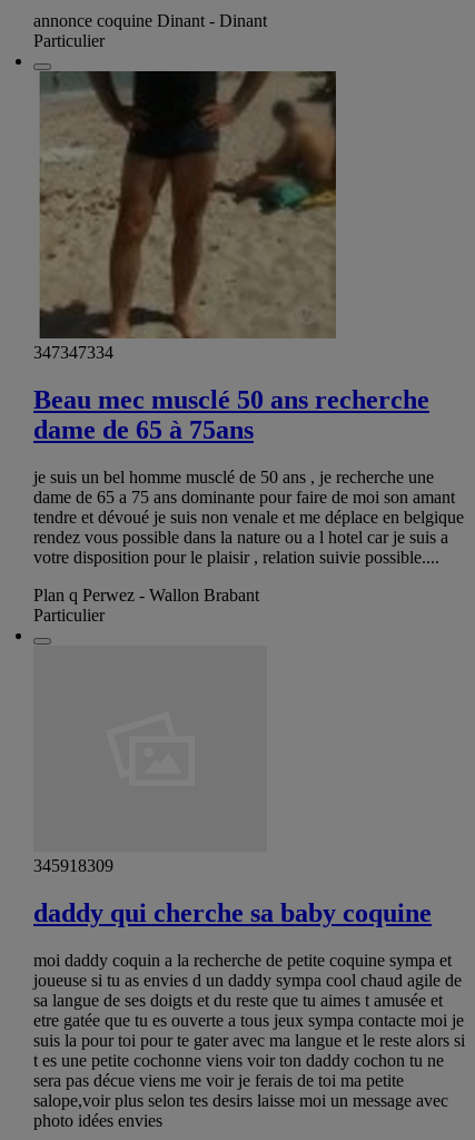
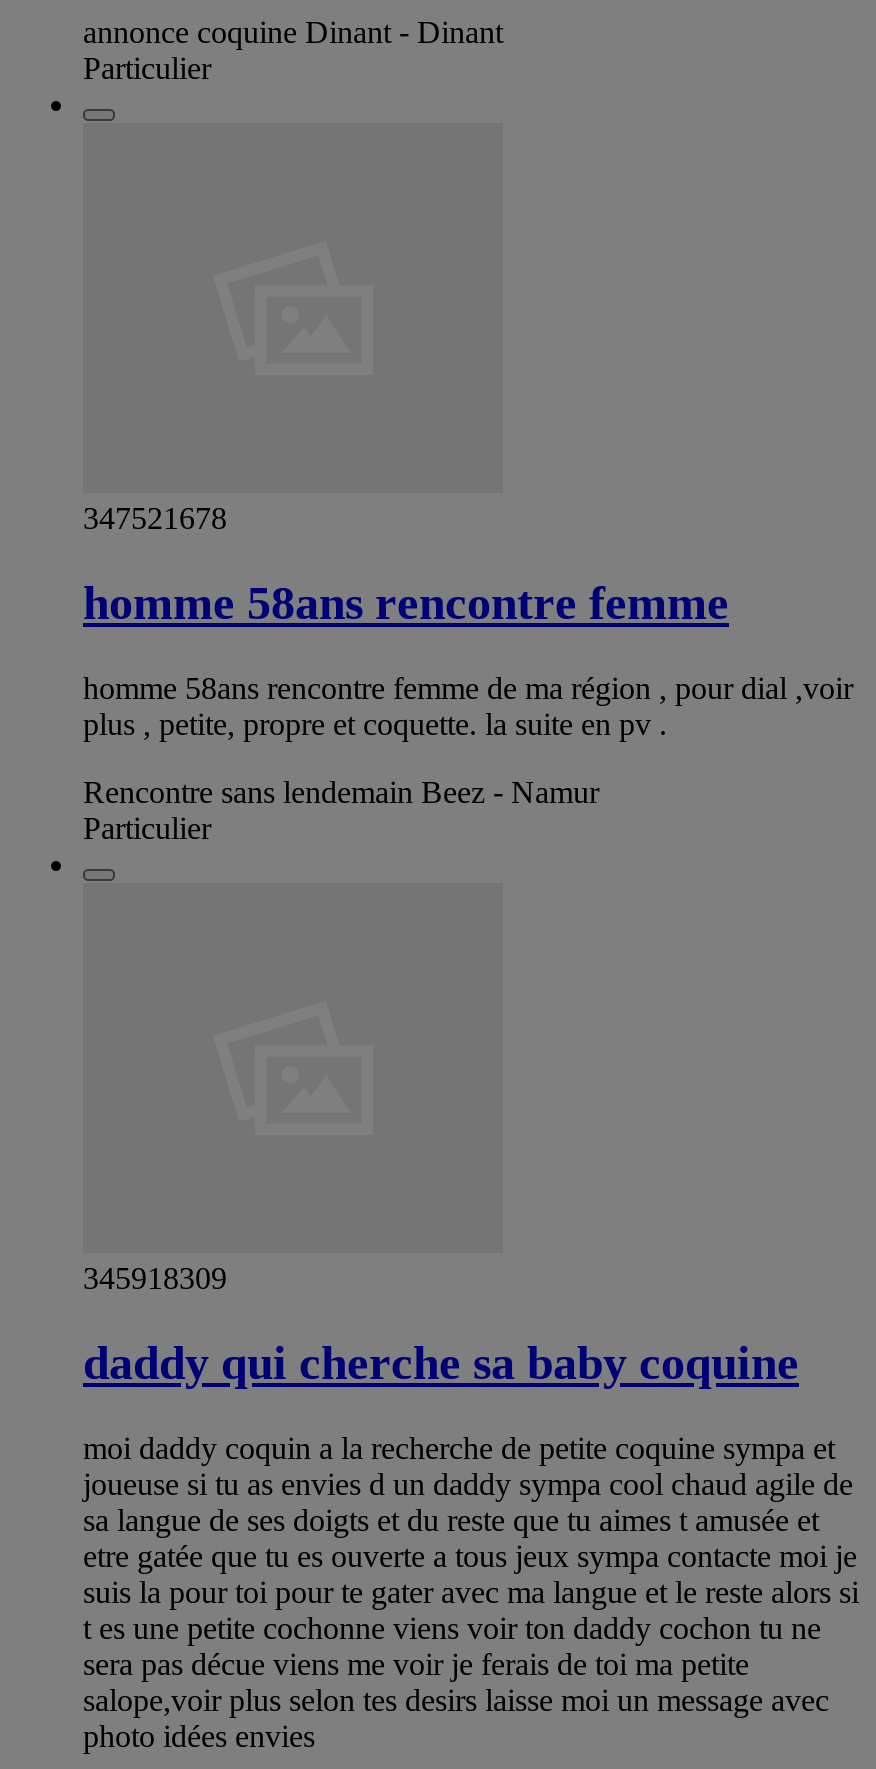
[39,70,337,316] [image] -> none
[33,343,113,362] 347347334 -> [83,502,227,536] 347521678
[33,385,429,444] Beau mec musclé 50 ans recherche | dame de 65 à 75ans -> [83,578,729,630] homme 58ans rencontre femme
[33,467,464,567] je suis un bel homme musclé de 50 ans , je recherche une | dame de 65 a 75 ans dominante pour faire de moi son amant | tendre et dévoué je suis non venale et me déplace en belgique | rendez vous possible dans la nature ou a l hotel car je suis a | votre disposition pour le plaisir , relation suivie possible.... -> [83,672,853,742] homme 58ans rencontre femme de ma région , pour dial ,voir | plus , petite, propre et coquette. la suite en pv .
[33,585,259,604] Plan q Perwez - Wallon Brabant -> [83,776,599,810] Rencontre sans lendemain Beez - Namur

